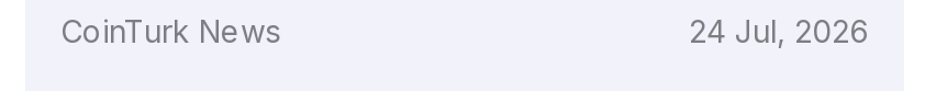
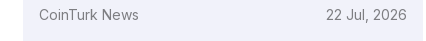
[689,12,869,49] 24 Jul, 2026 -> [326,6,407,23] 22 Jul, 2026

